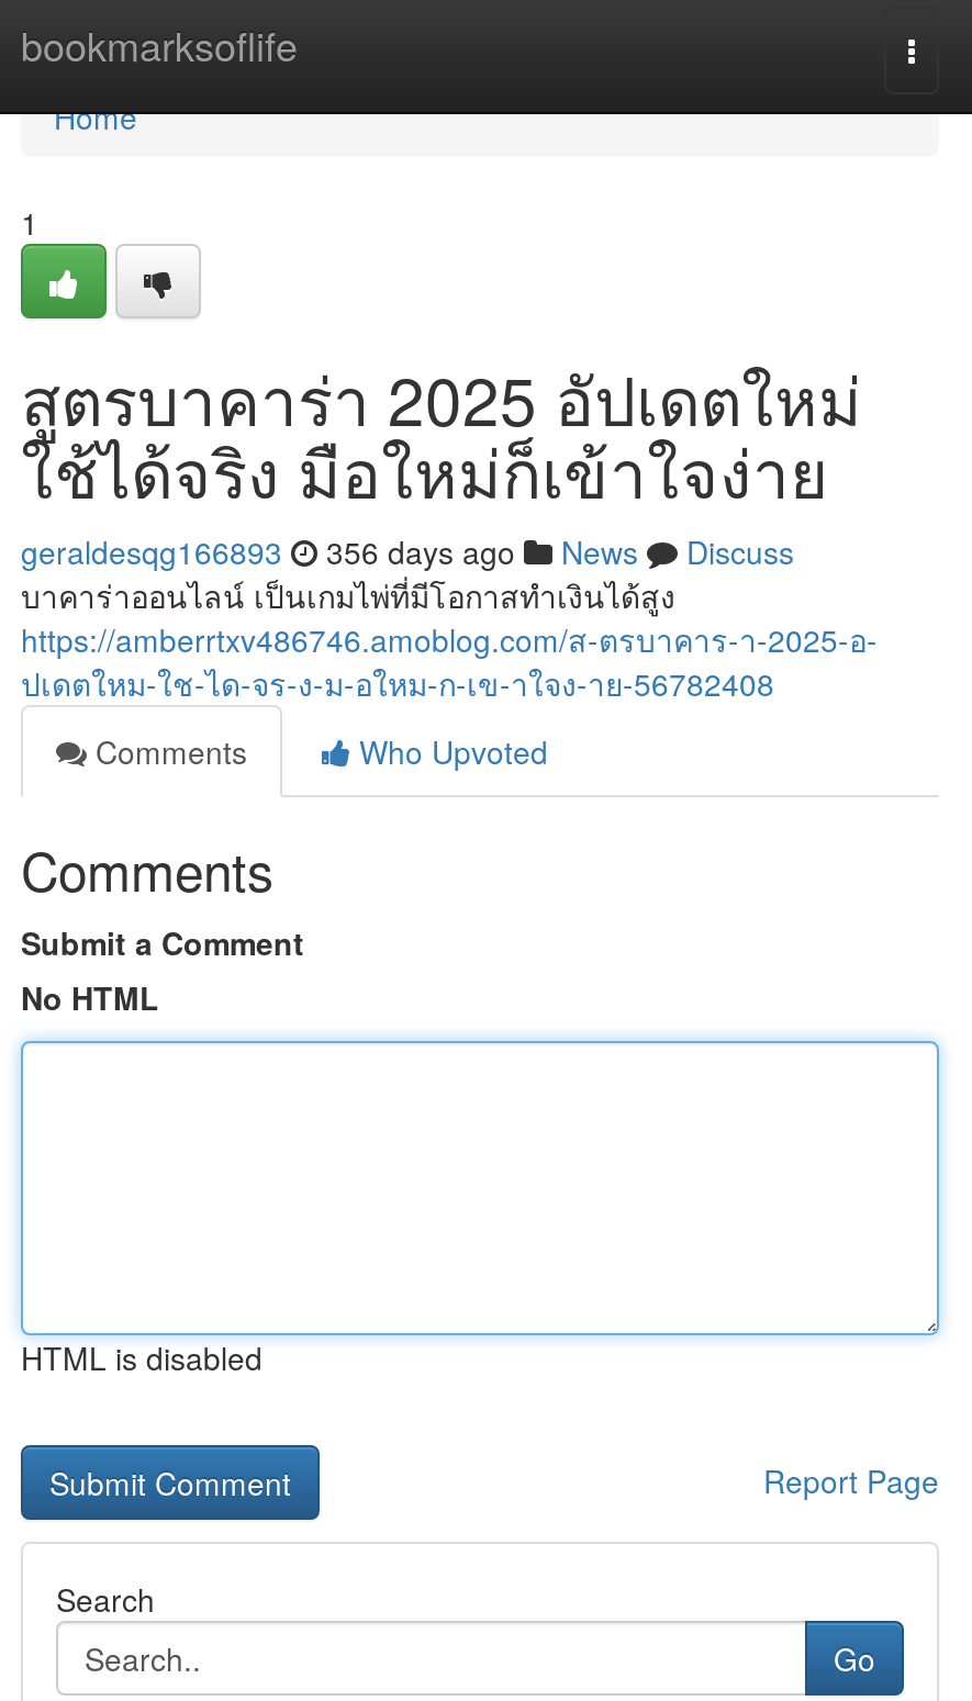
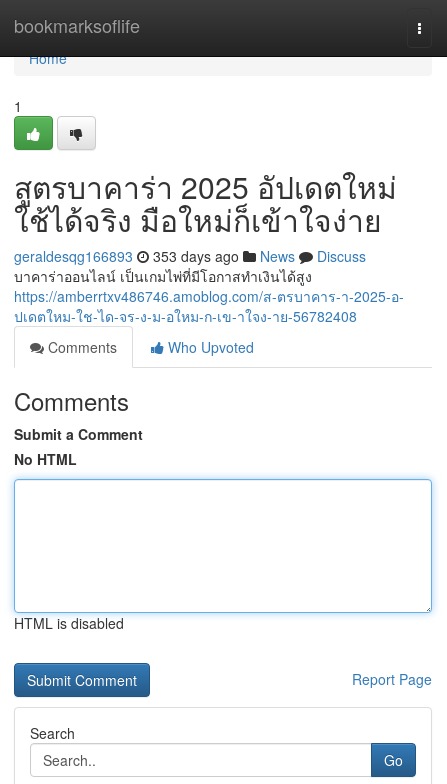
[21,529,794,573] geraldesqg166893 356 days ago News Discuss -> [14,246,366,266] geraldesqg166893 353 days ago News Discuss

